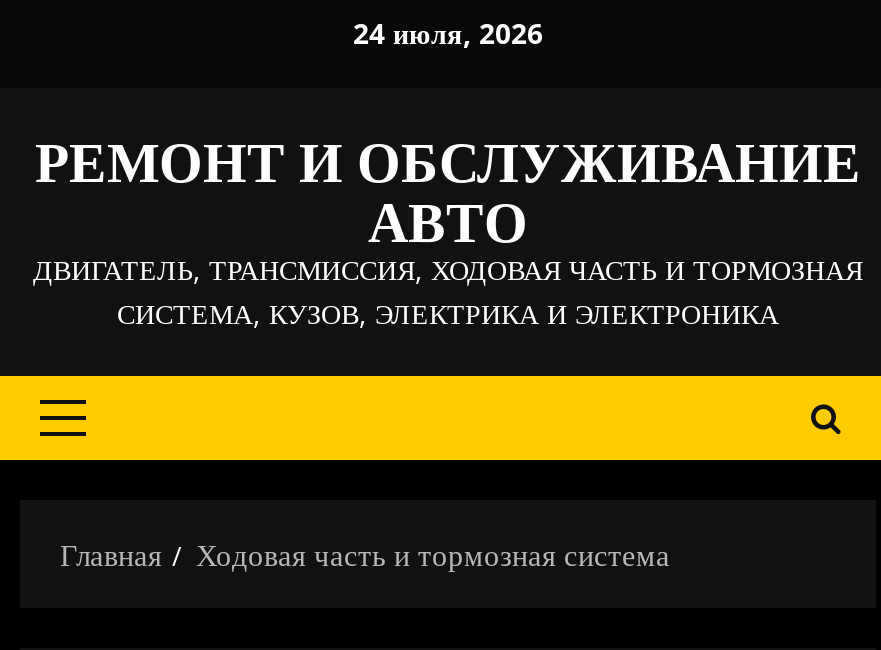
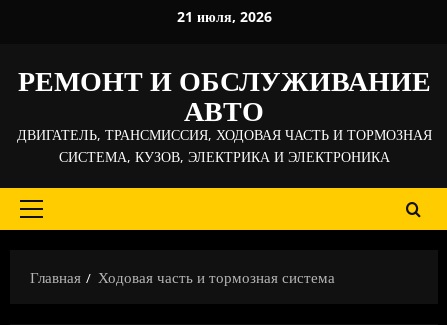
[353,14,543,52] 24 июля, 2026 -> [176,7,271,26] 21 июля, 2026

